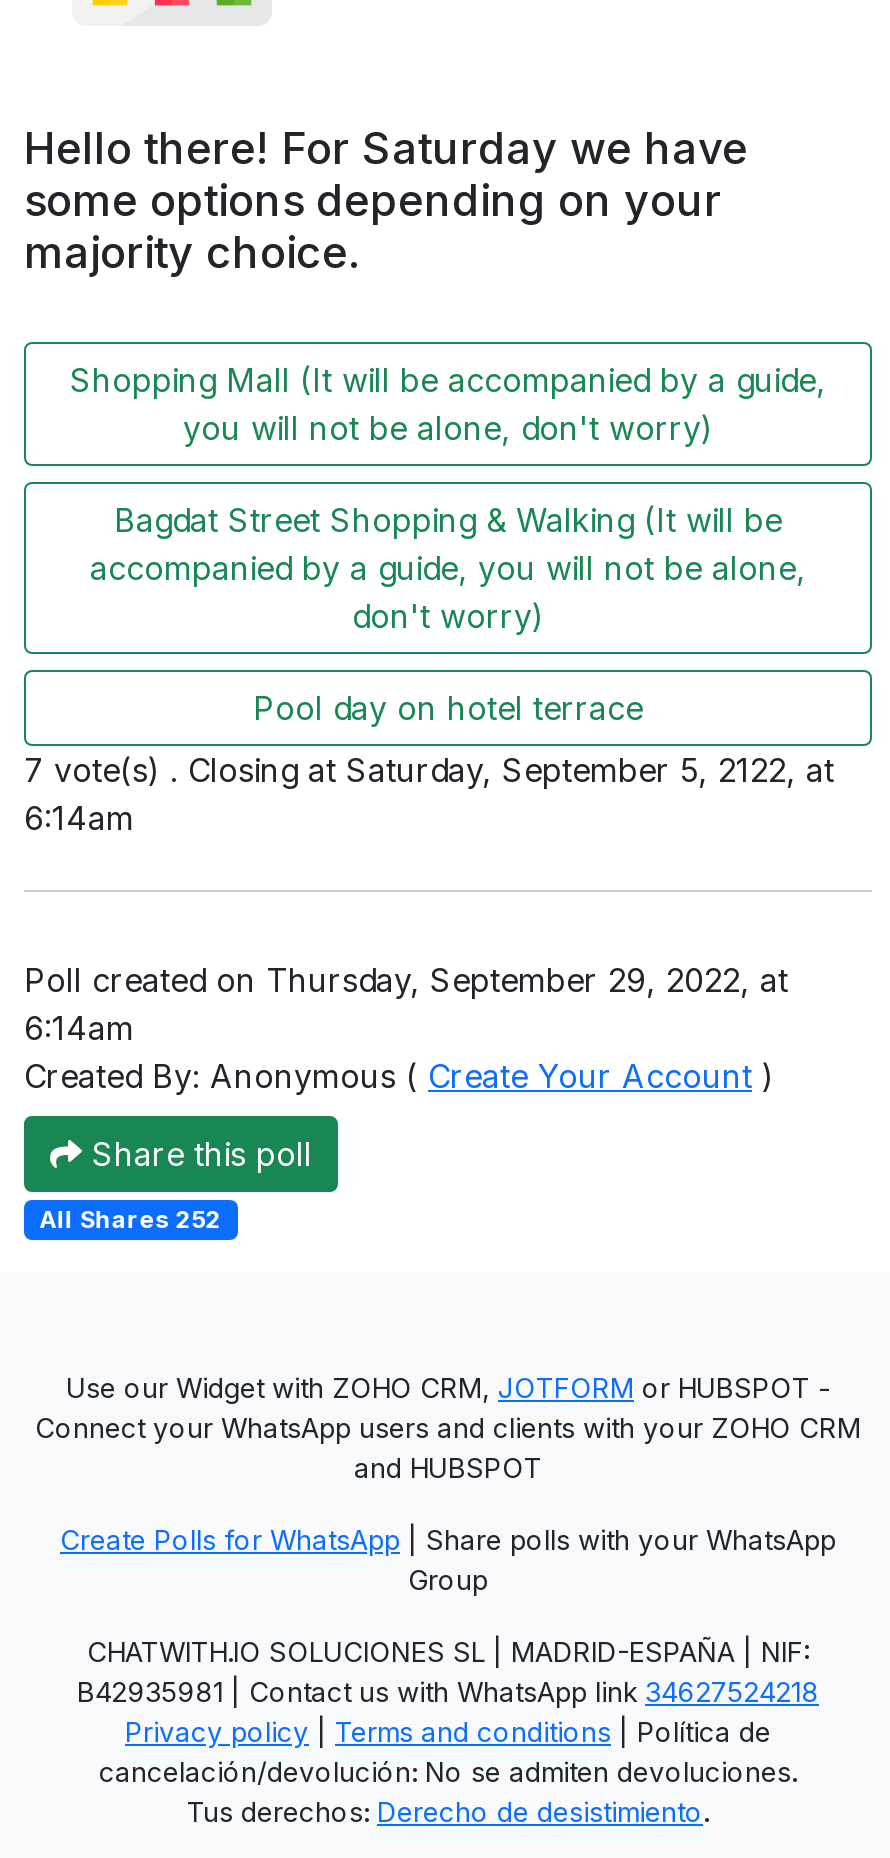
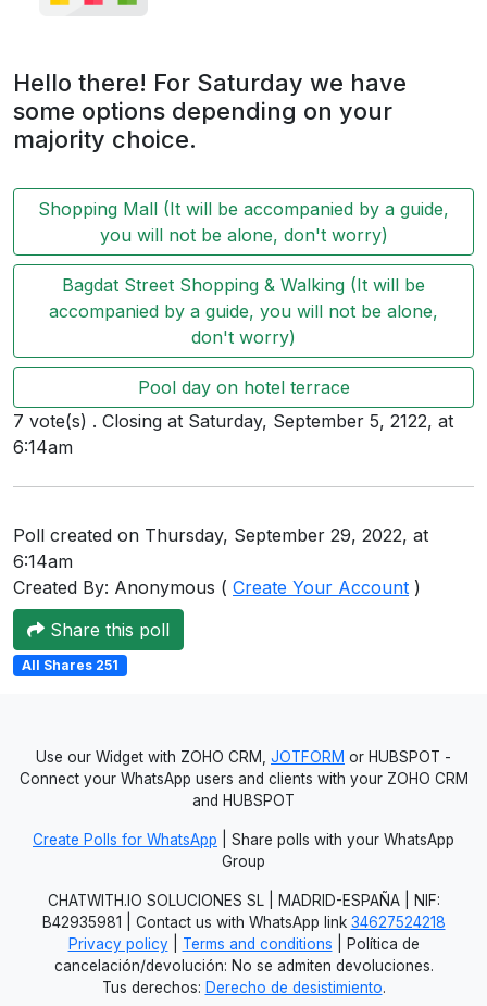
[40,1204,222,1234] All Shares 252 -> [22,657,118,673] All Shares 251

